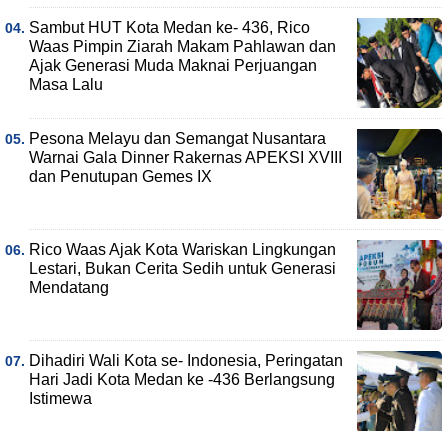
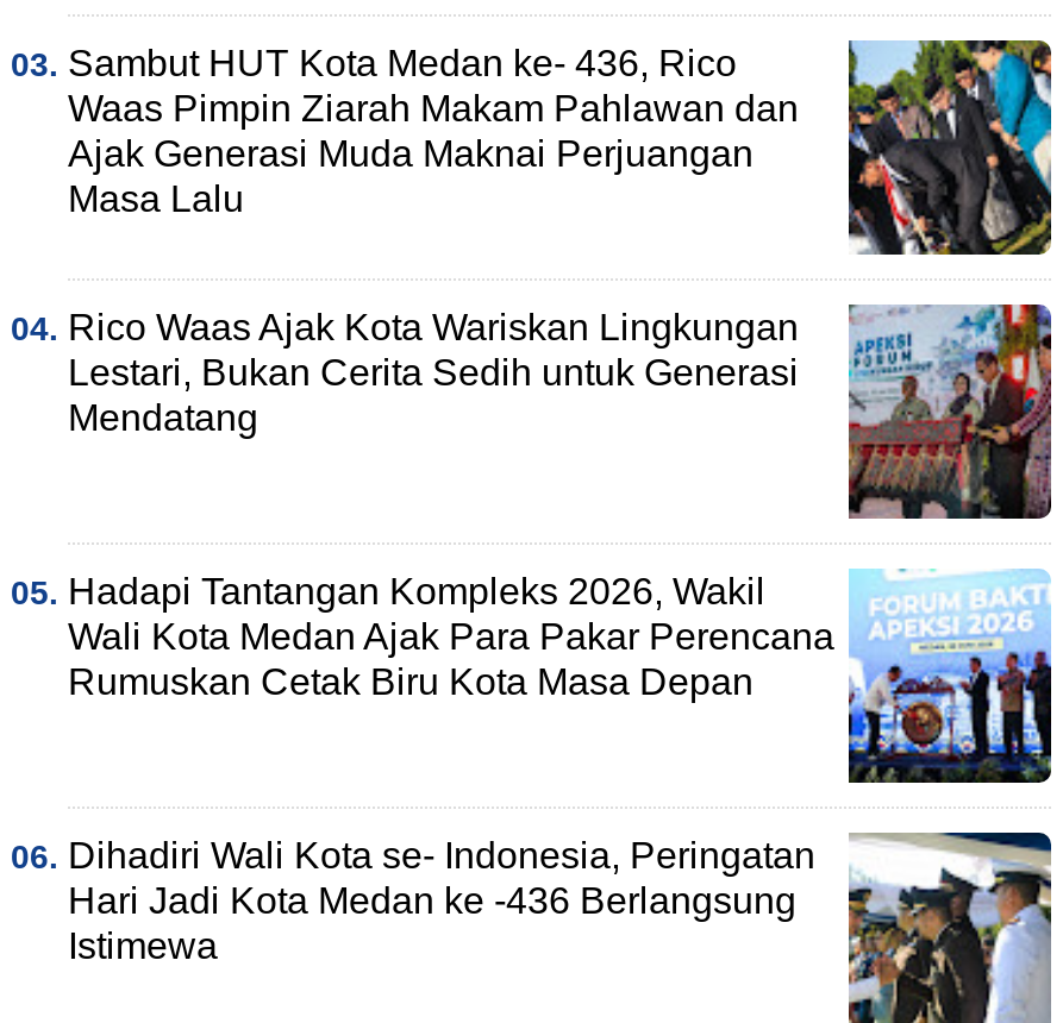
[29,128,443,220] [image] | Pesona Melayu dan Semangat Nusantara | Warnai Gala Dinner Rakernas APEKSI XVIII | dan Penutupan Gemes IX -> none
moved [29,238,447,332] -> [68,300,1063,523]: [image] | Rico Waas Ajak Kota Wariskan Lingkungan | Lestari, Bukan Cerita Sedih untuk Generasi | Mendatang
none -> [68,569,1051,785] [image] | Hadapi Tantangan Kompleks 2026, Wakil | Wali Kota Medan Ajak Para Pakar Perencana | Rumuskan Cetak Biru Kota Masa Depan

